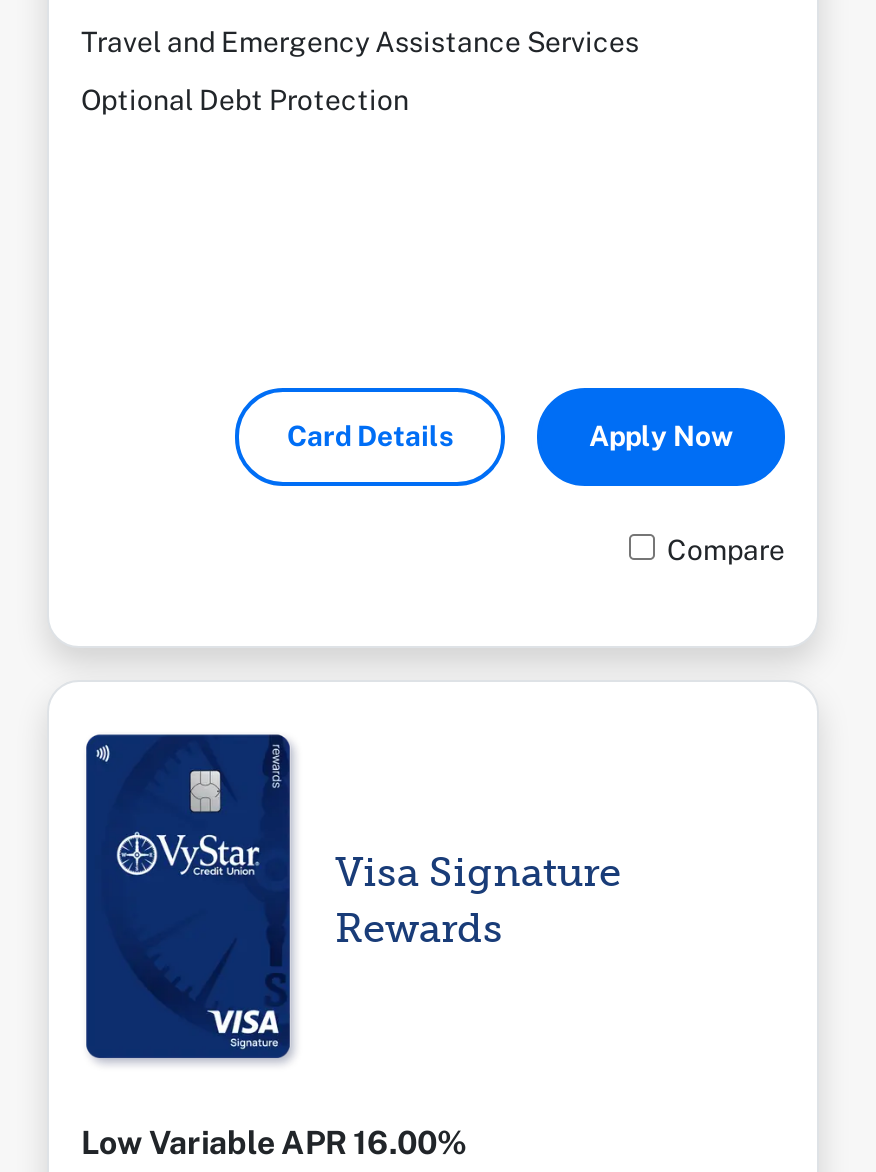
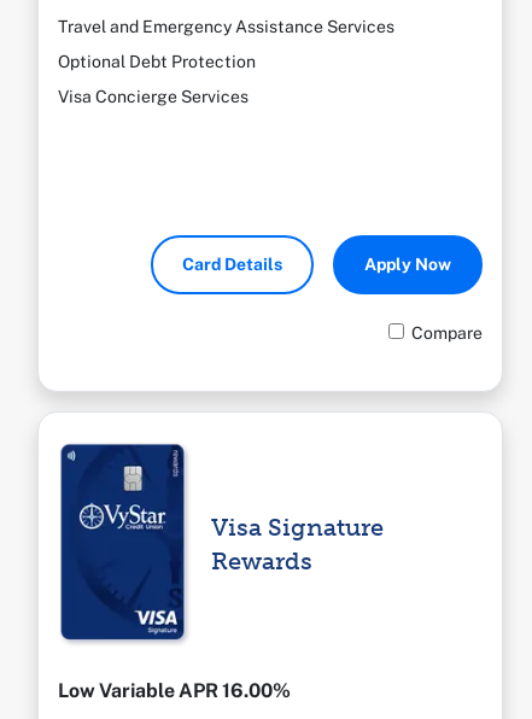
none -> [58,86,249,106] Visa Concierge Services

